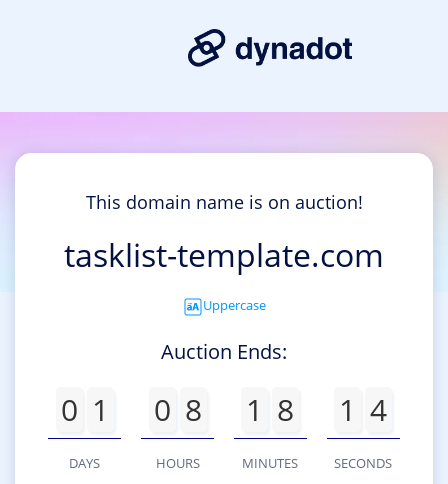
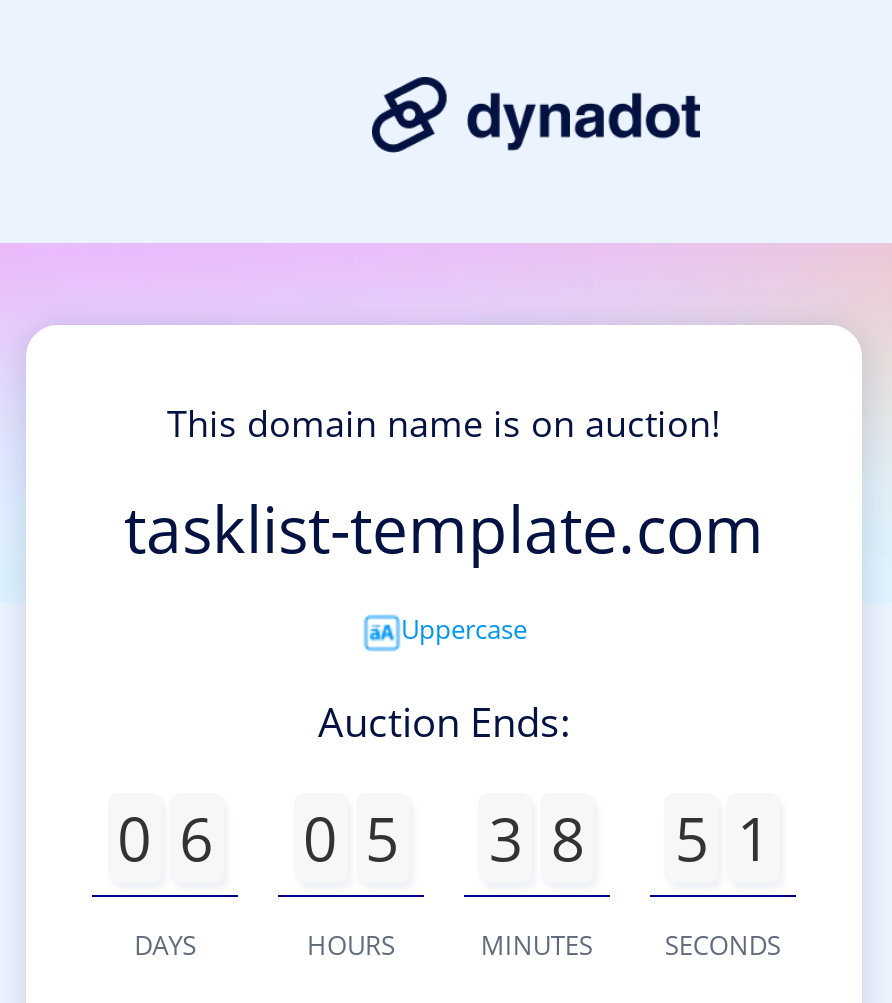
[61,389,109,430] 0 1 -> [117,797,213,879] 0 6
[153,389,201,430] 0 8 -> [303,797,399,879] 0 5
[246,389,294,430] 1 8 -> [489,797,585,879] 3 8
[339,389,387,430] 1 4 -> [675,797,771,879] 5 1

